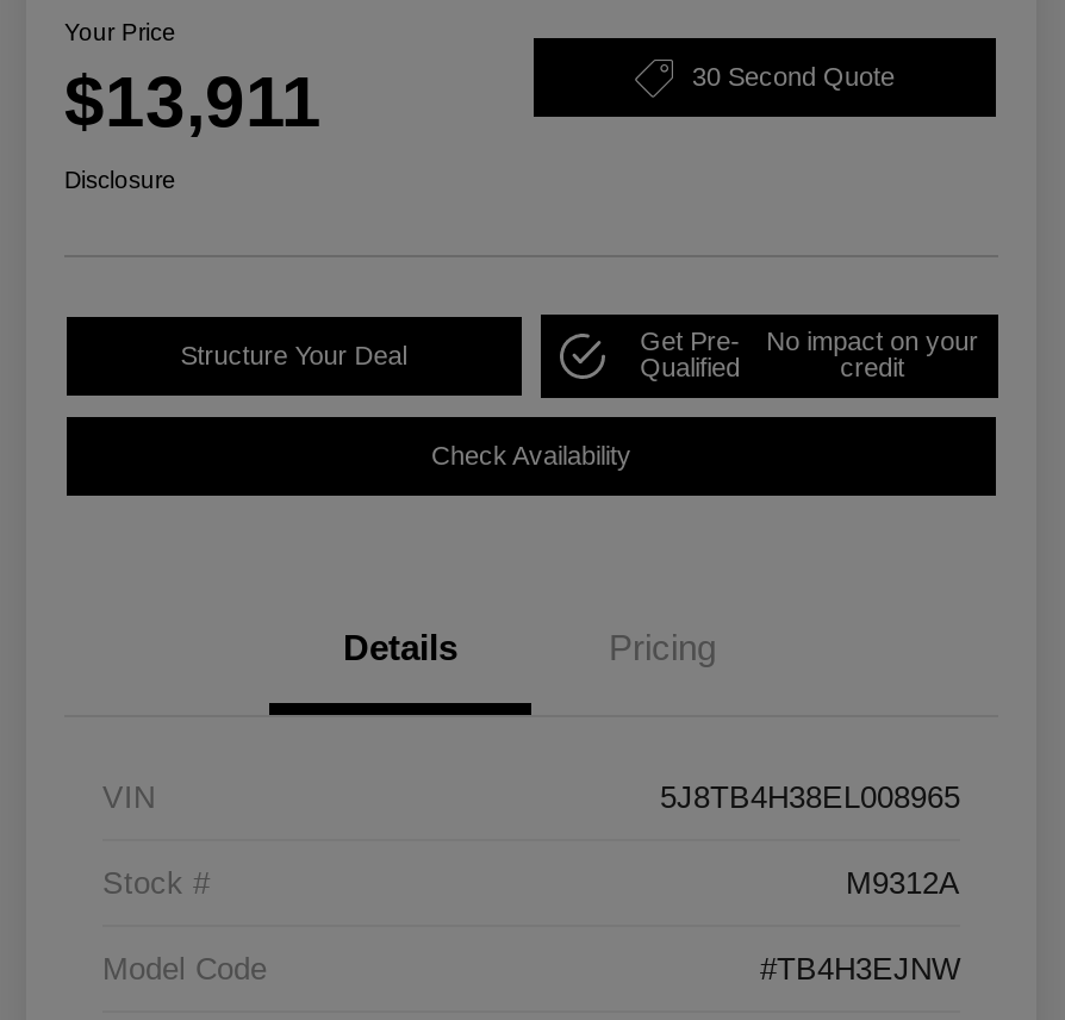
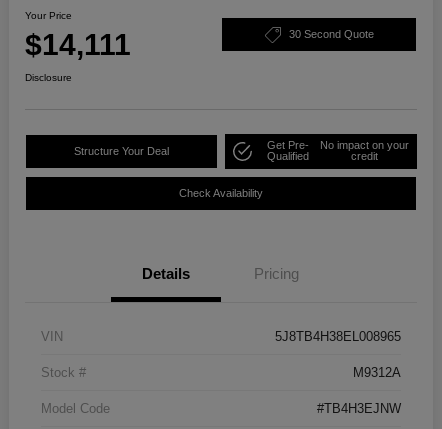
[64,61,322,140] $13,911 -> [25,28,131,61] $14,111

